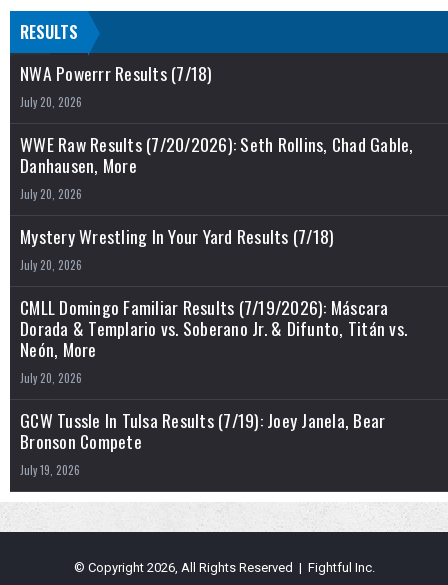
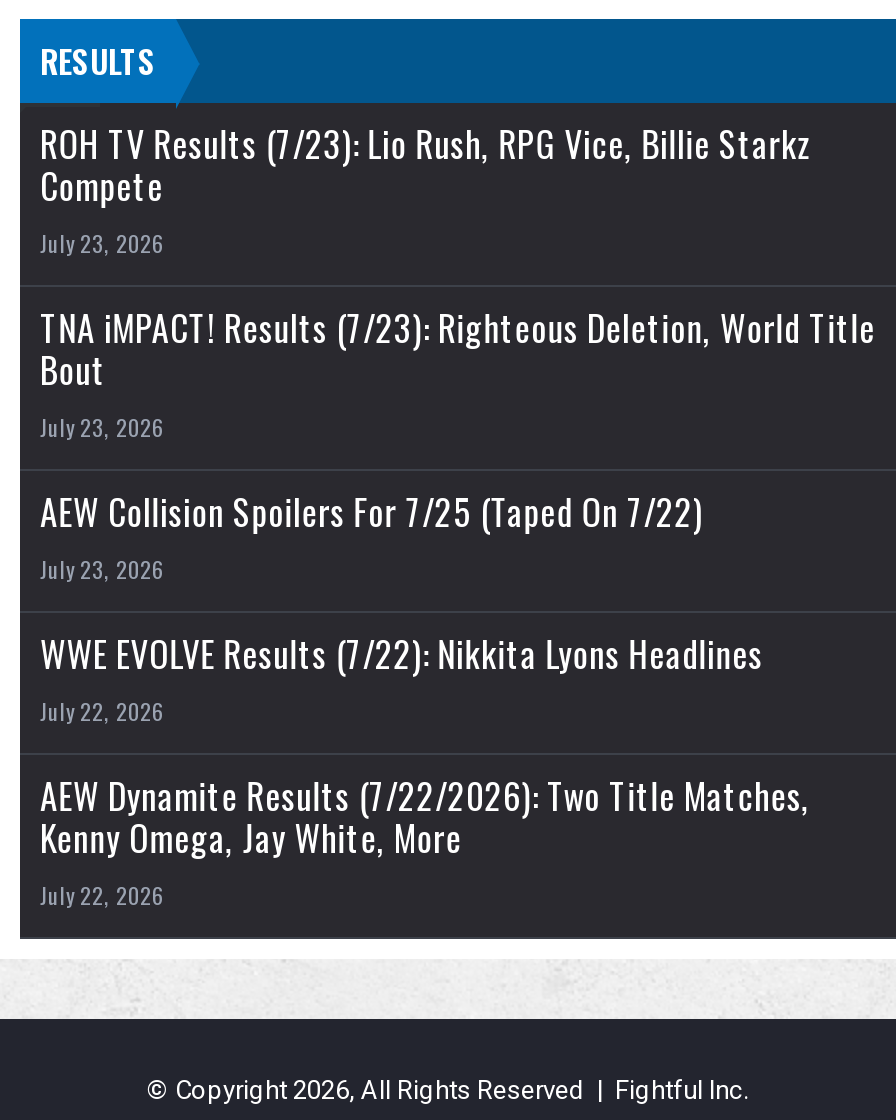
[20,60,212,110] NWA Powerrr Results (7/18) | July 20, 2026 -> [40,118,812,260] ROH TV Results (7/23): Lio Rush, RPG Vice, Billie Starkz | Compete | July 23, 2026
[20,131,413,202] WWE Raw Results (7/20/2026): Seth Rollins, Chad Gable, | Danhausen, More | July 20, 2026 -> [40,302,876,444] TNA iMPACT! Results (7/23): Righteous Deletion, World Title | Bout | July 23, 2026
[20,223,334,273] Mystery Wrestling In Your Yard Results (7/18) | July 20, 2026 -> [40,486,704,586] AEW Collision Spoilers For 7/25 (Taped On 7/22) | July 23, 2026
[20,294,407,386] CMLL Domingo Familiar Results (7/19/2026): Máscara | Dorada & Templario vs. Soberano Jr. & Difunto, Titán vs. | Neón, More | July 20, 2026 -> [40,628,763,728] WWE EVOLVE Results (7/22): Nikkita Lyons Headlines | July 22, 2026
[20,407,385,478] GCW Tussle In Tulsa Results (7/19): Joey Janela, Bear | Bronson Compete | July 19, 2026 -> [40,770,810,912] AEW Dynamite Results (7/22/2026): Two Title Matches, | Kenny Omega, Jay White, More | July 22, 2026

